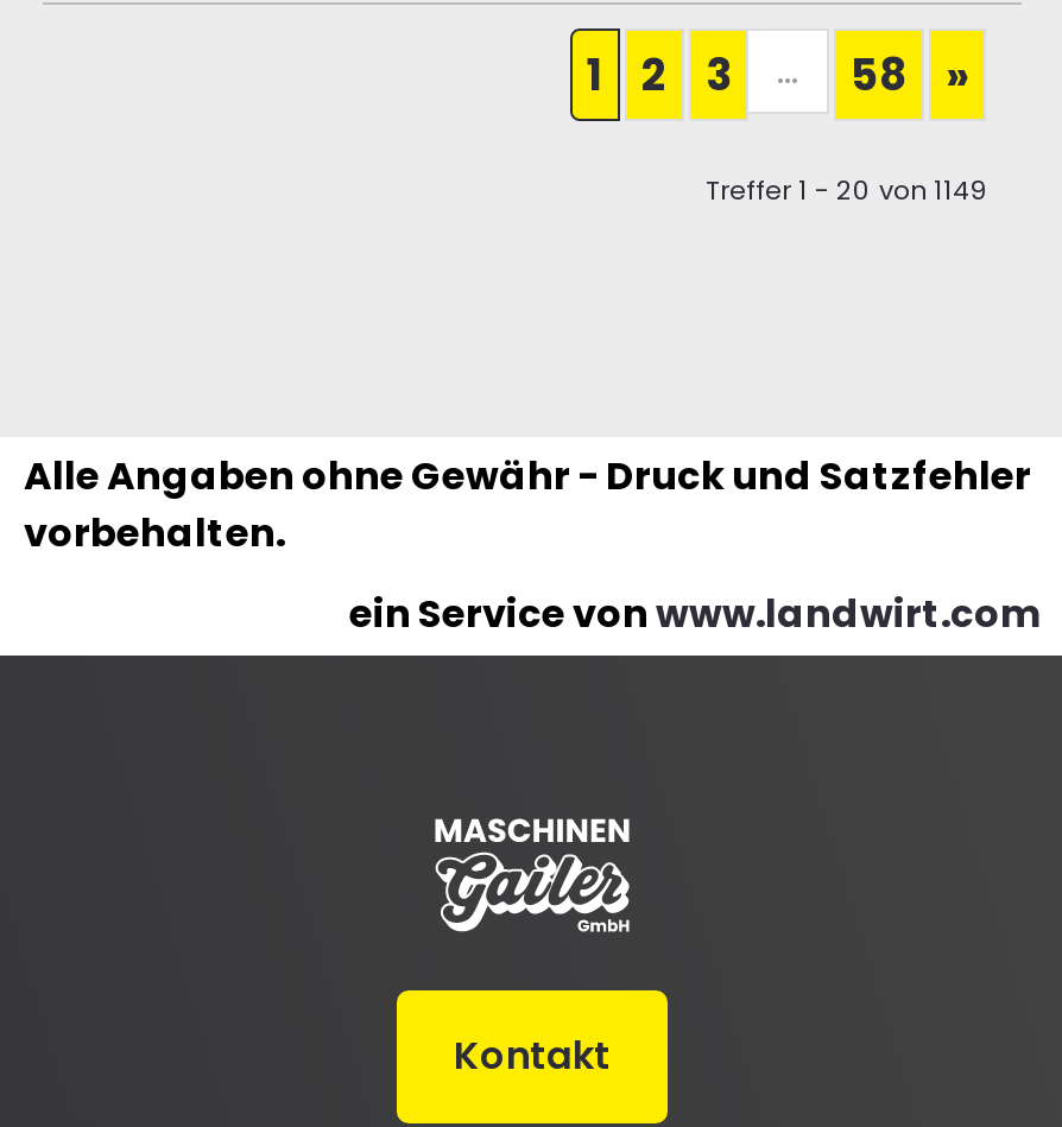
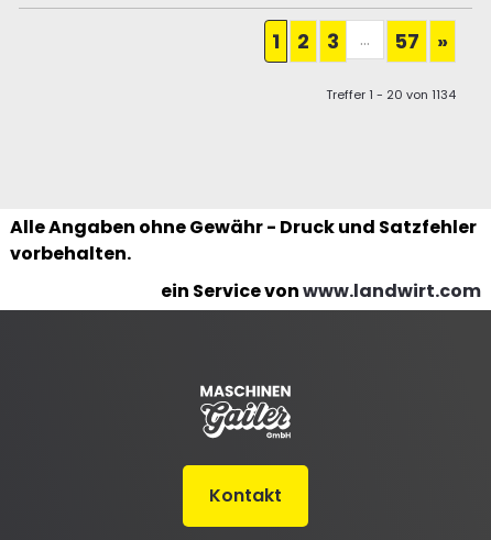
[851,45,908,105] 58 -> [394,27,419,55] 57
[706,171,986,209] Treffer 1 - 20 von 1149 -> [326,86,456,103] Treffer 1 - 20 von 1134

